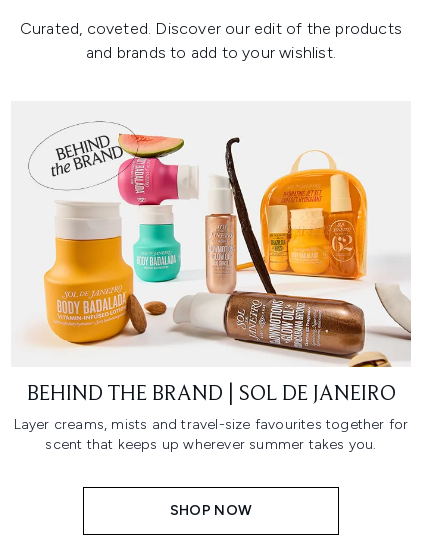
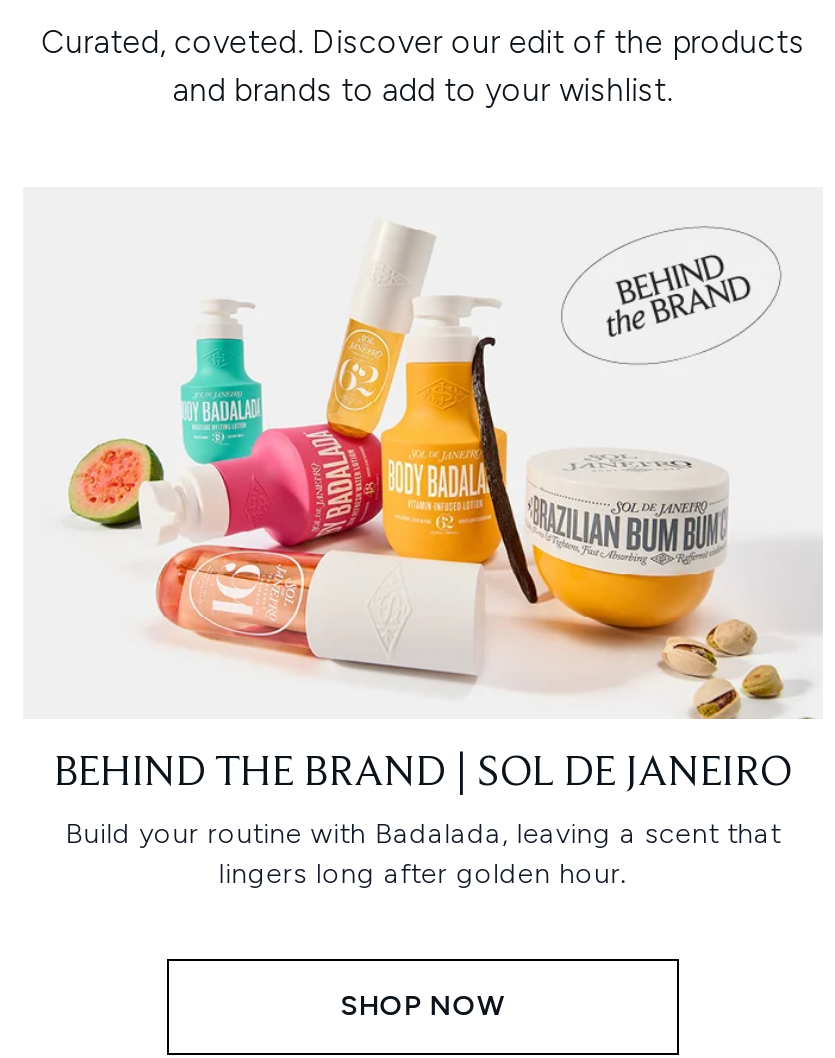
[28,121,412,368] [image] -> [67,225,823,721] [image]
[14,416,408,453] Layer creams, mists and travel-size favourites together for | scent that keeps up wherever summer takes you. -> [65,817,781,891] Build your routine with Badalada, leaving a scent that | lingers long after golden hour.

